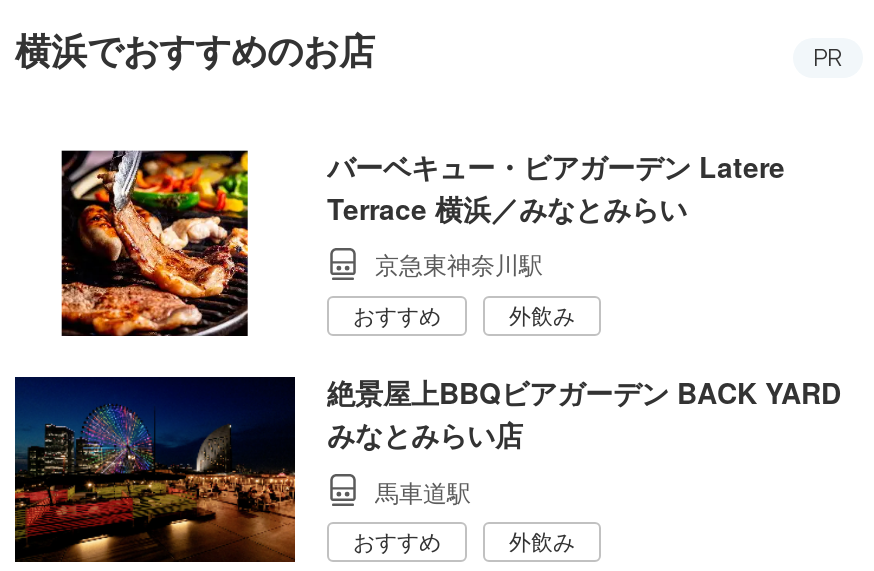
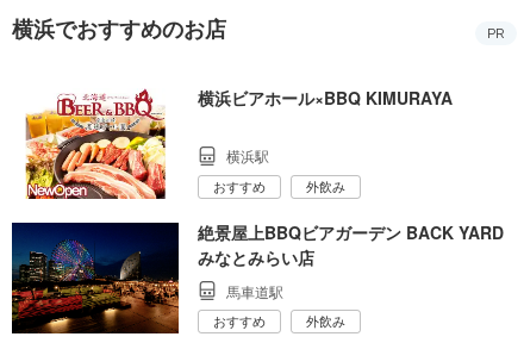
[37,146,785,338] [image] | バーベキュー・ビアガーデン Latere | Terrace 横浜／みなとみらい -> [24,86,453,200] [image] | 横浜ビアホール×BBQ KIMURAYA
[375,247,543,281] 京急東神奈川駅 -> [226,146,269,166] 横浜駅

